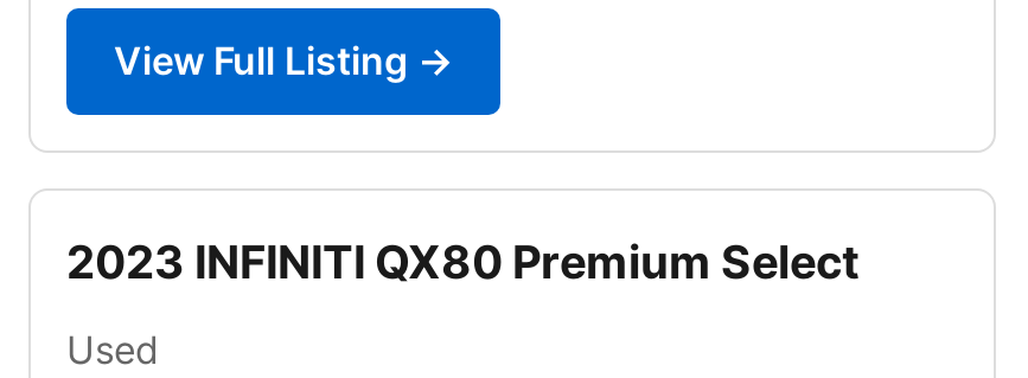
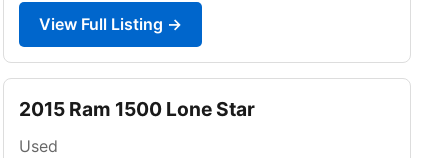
[66,233,858,290] 2023 INFINITI QX80 Premium Select -> [19,97,255,121] 2015 Ram 1500 Lone Star

